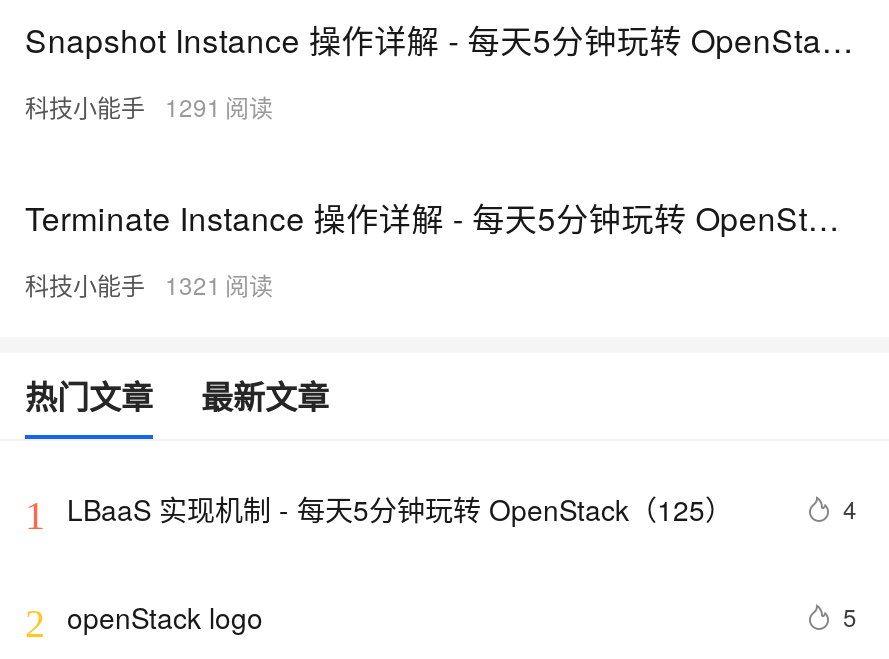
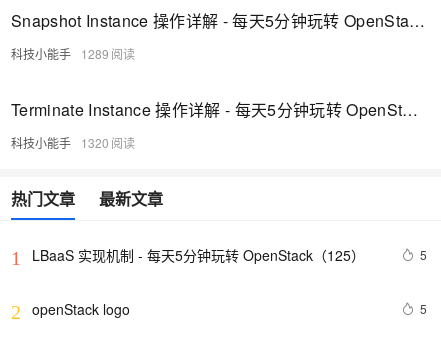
[25,89,221,123] 科技小能手 1291 -> [11,45,109,62] 科技小能手 1289
[25,267,221,301] 科技小能手 1321 -> [11,134,109,151] 科技小能手 1320
[843,491,857,525] 4 -> [420,246,427,263] 5

